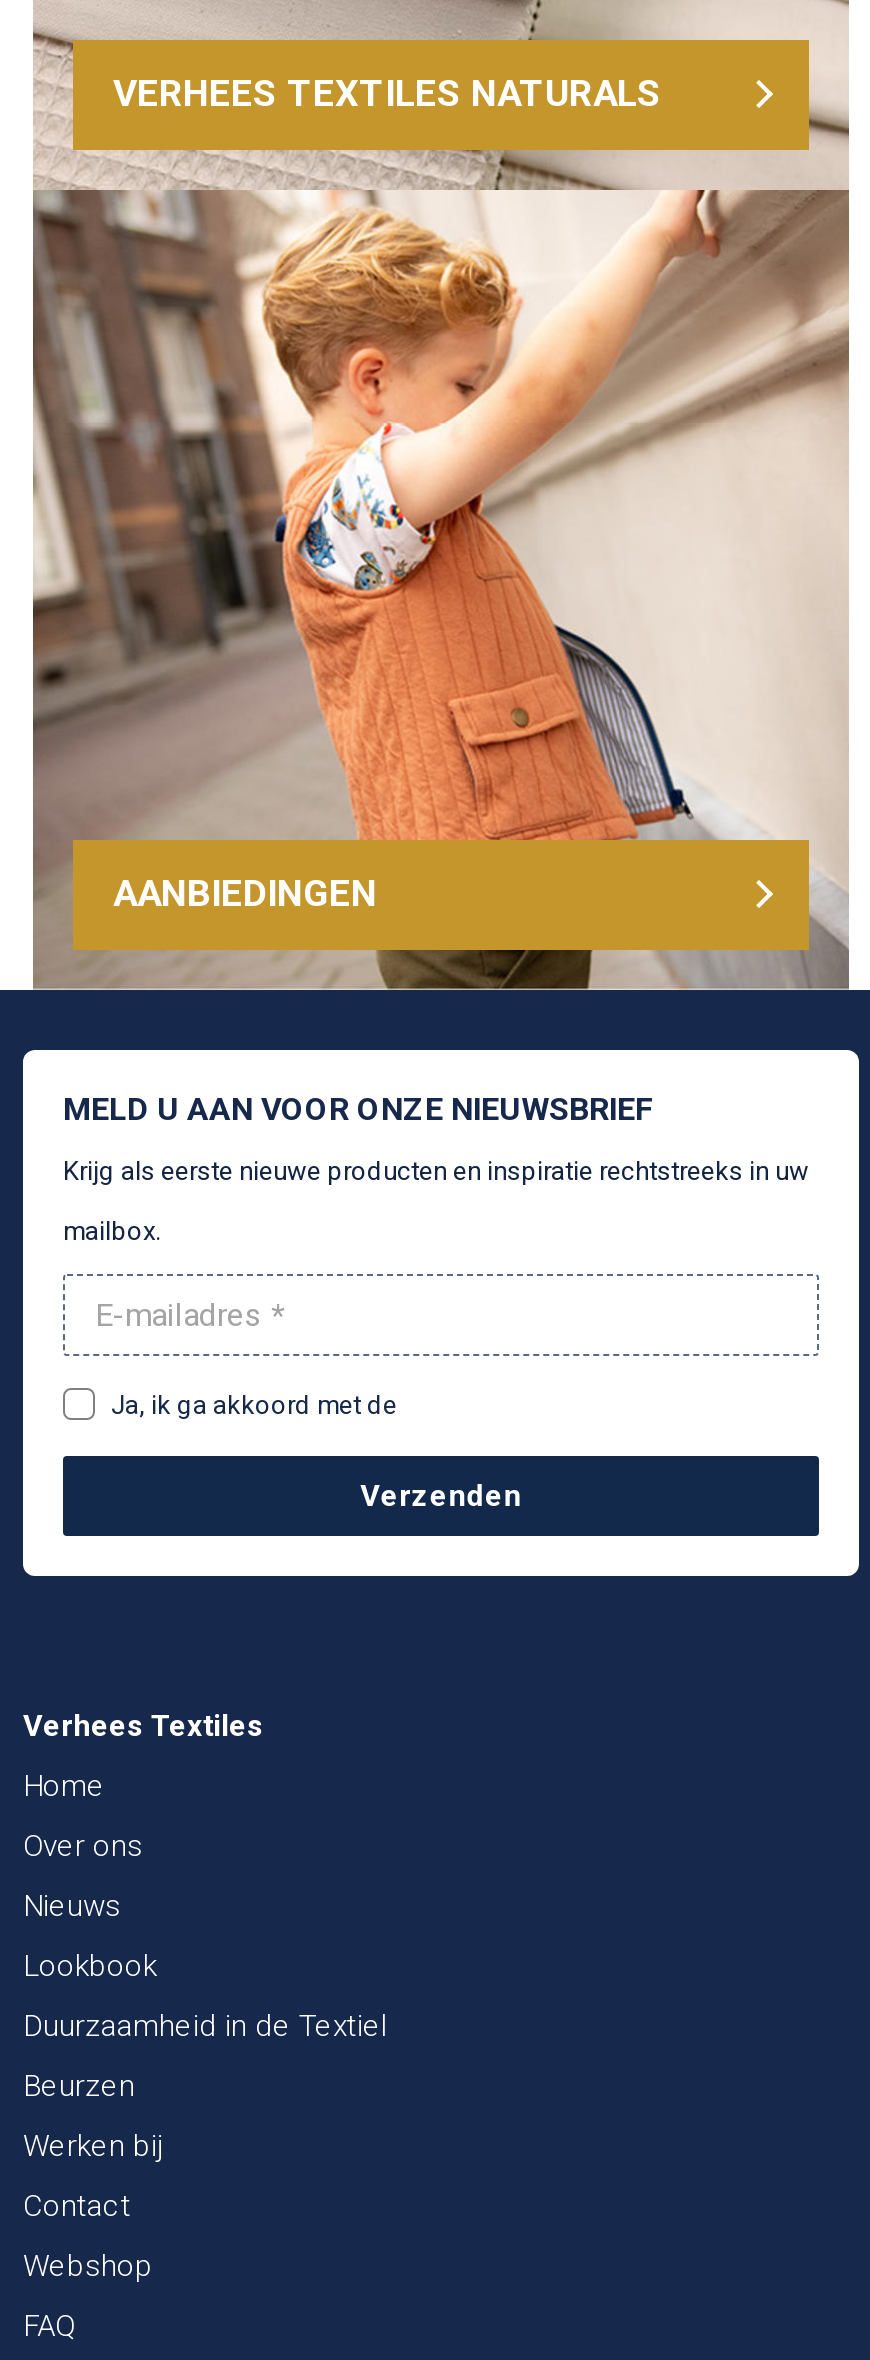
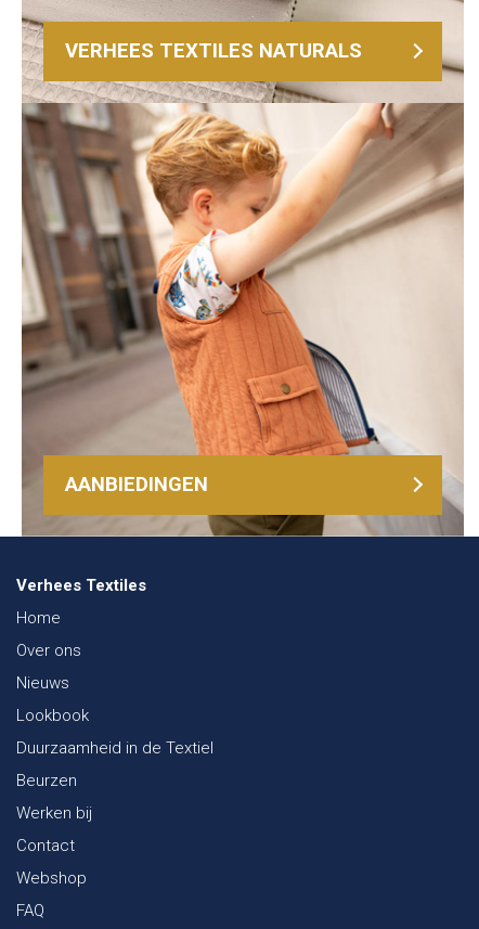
[21,1048,861,1578] [image] | MELD U AAN VOOR ONZE NIEUWSBRIEF | Krijg als eerste nieuwe producten en inspiratie rechtstreeks in uw | mailbox. -> none
[111,1390,522,1514] Ja, ik ga akkoord met de | Verzenden -> none

